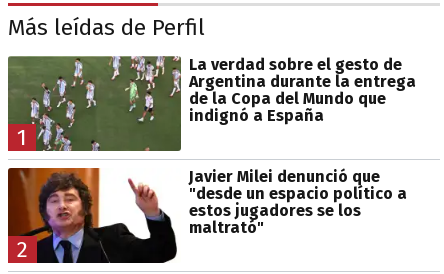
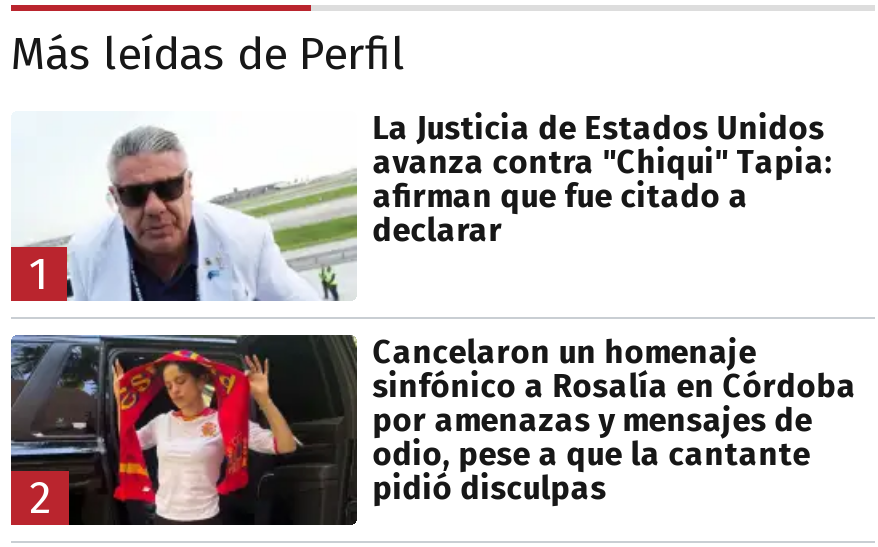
[7,55,416,152] [image] | La verdad sobre el gesto de | Argentina durante la entrega | de la Copa del Mundo que | indignó a España -> [11,108,833,303] [image] | La Justicia de Estados Unidos | avanza contra "Chiqui" Tapia: | afirman que fue citado a | declarar
[7,167,407,264] [image] | Javier Milei denunció que | "desde un espacio político a | estos jugadores se los | maltrató" -> [9,332,857,527] [image] | Cancelaron un homenaje | sinfónico a Rosalía en Córdoba | por amenazas y mensajes de | odio, pese a que la cantante | pidió disculpas

